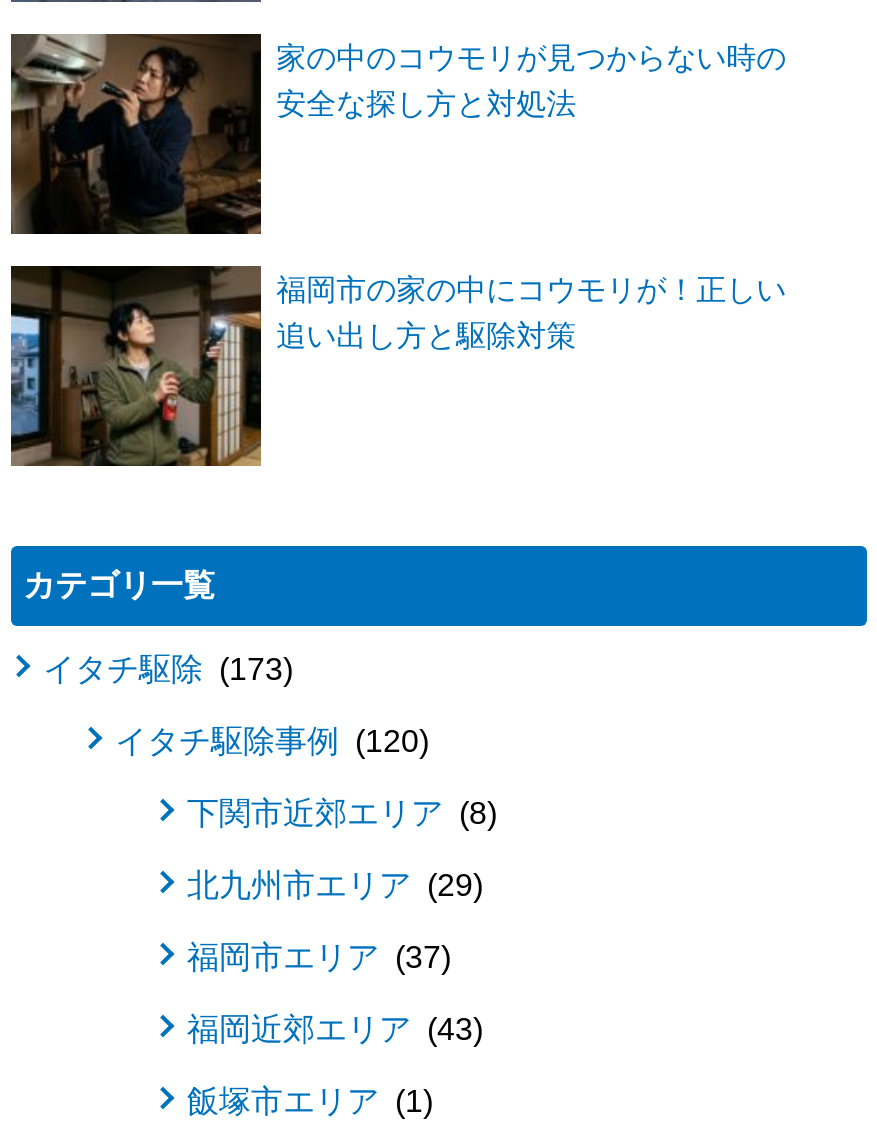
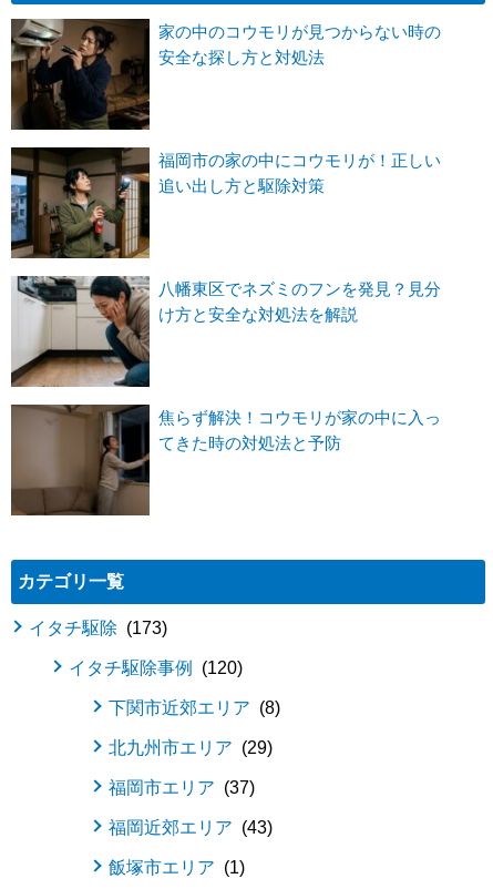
none -> [10,403,441,515] [image] | 焦らず解決！コウモリが家の中に入っ | てきた時の対処法と予防
none -> [11,276,441,388] [image] | 八幡東区でネズミのフンを発見？見分 | け方と安全な対処法を解説

